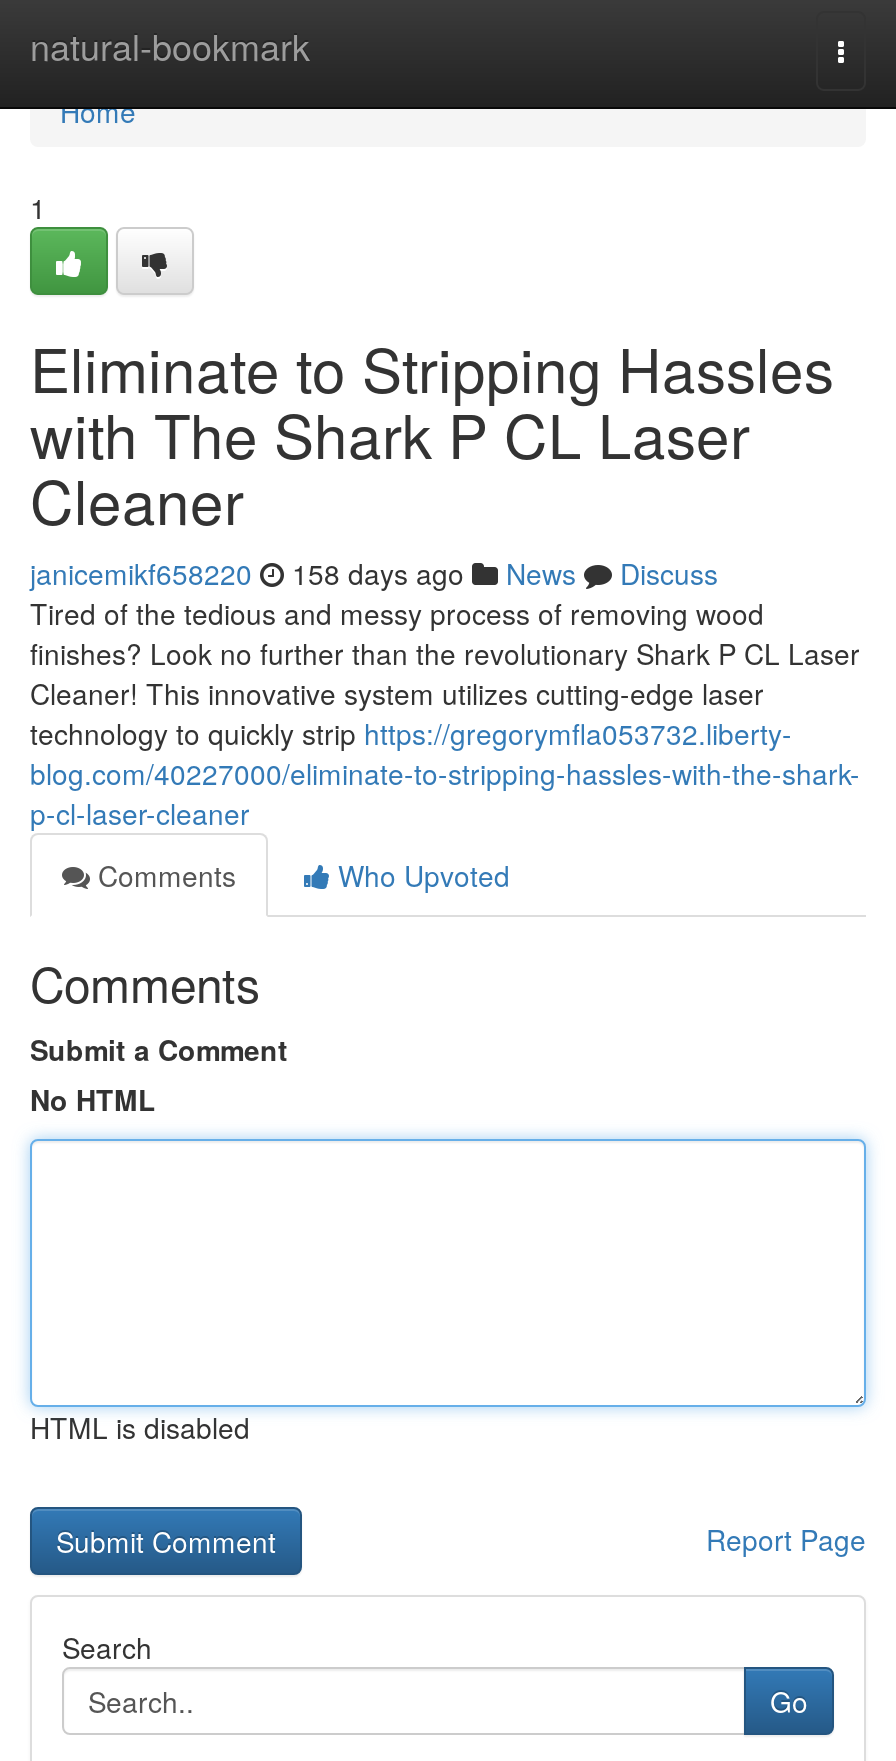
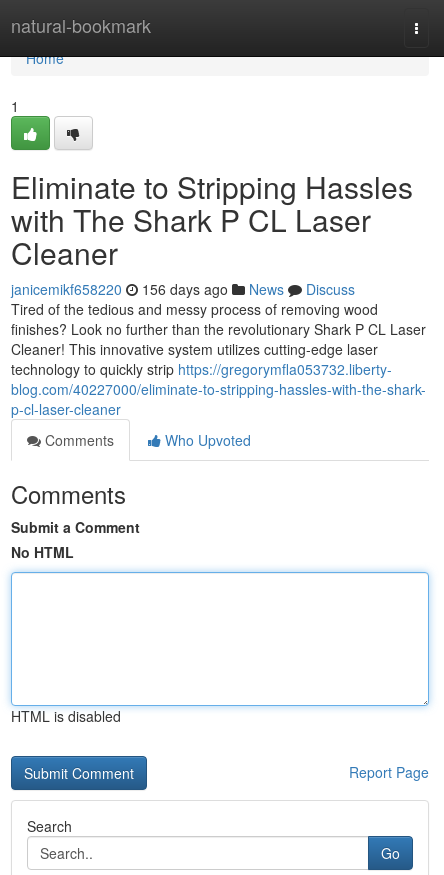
[30,553,718,593] janicemikf658220 158 days ago News Discuss -> [11,279,355,299] janicemikf658220 156 days ago News Discuss

